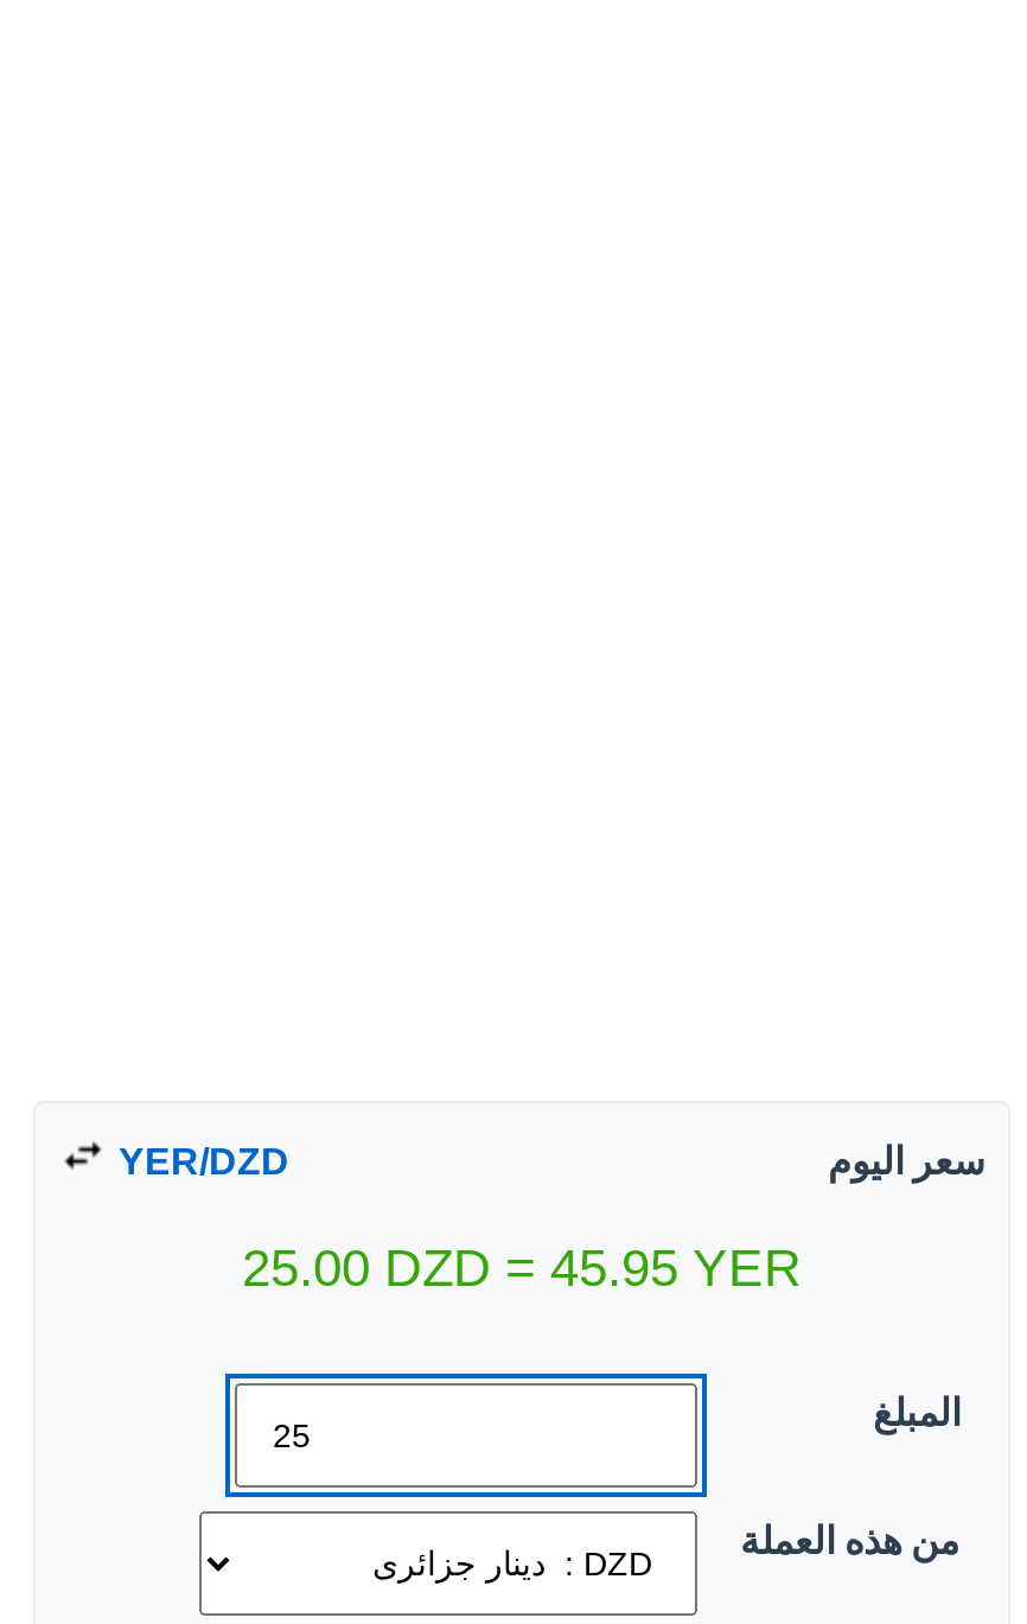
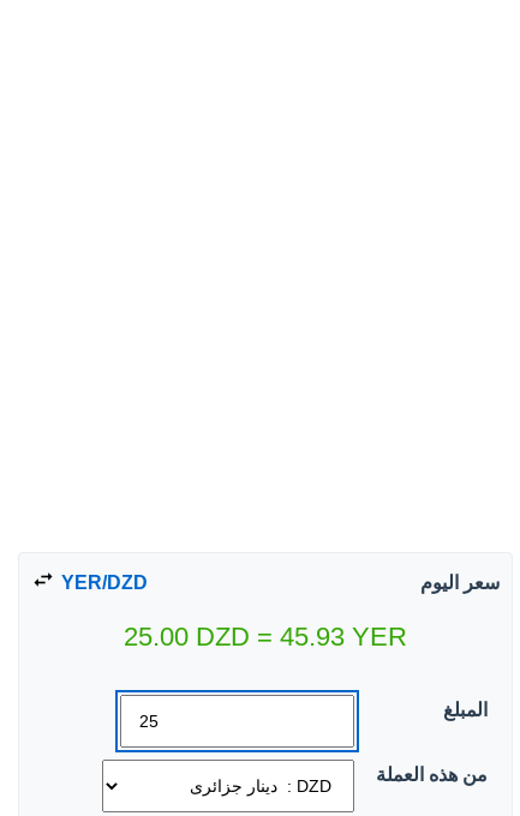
[242,1238,802,1298] 25.00 DZD = 45.95 YER -> [124,622,407,652] 25.00 DZD = 45.93 YER

